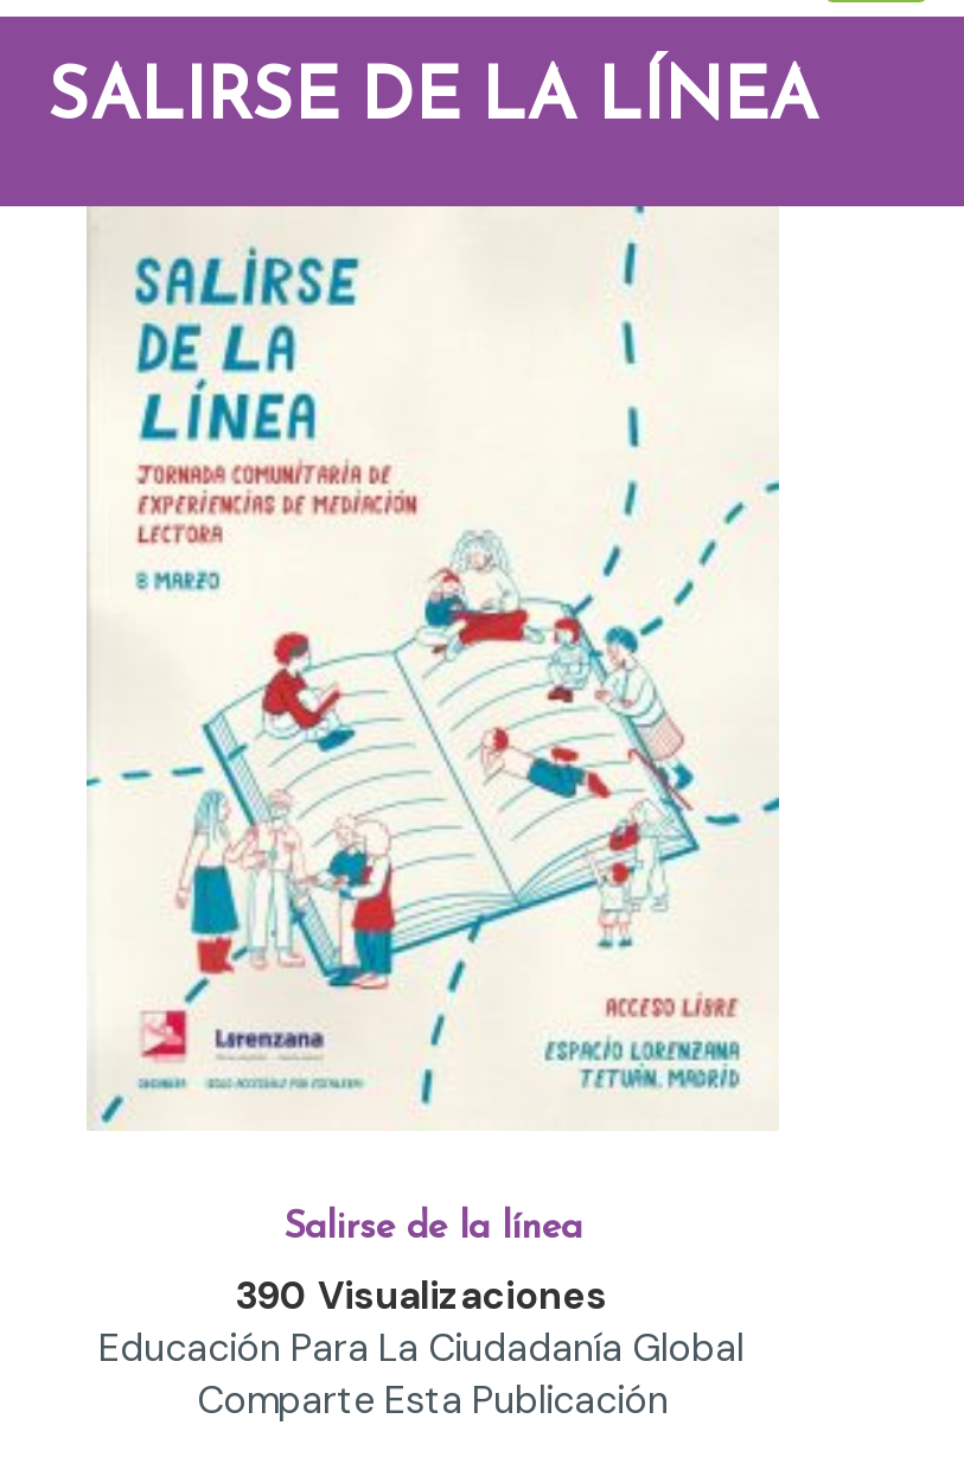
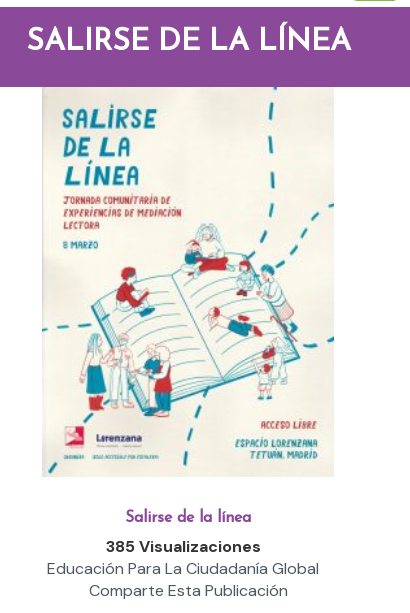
[235,1271,607,1321] 390 Visualizaciones -> [105,536,260,557] 385 Visualizaciones

